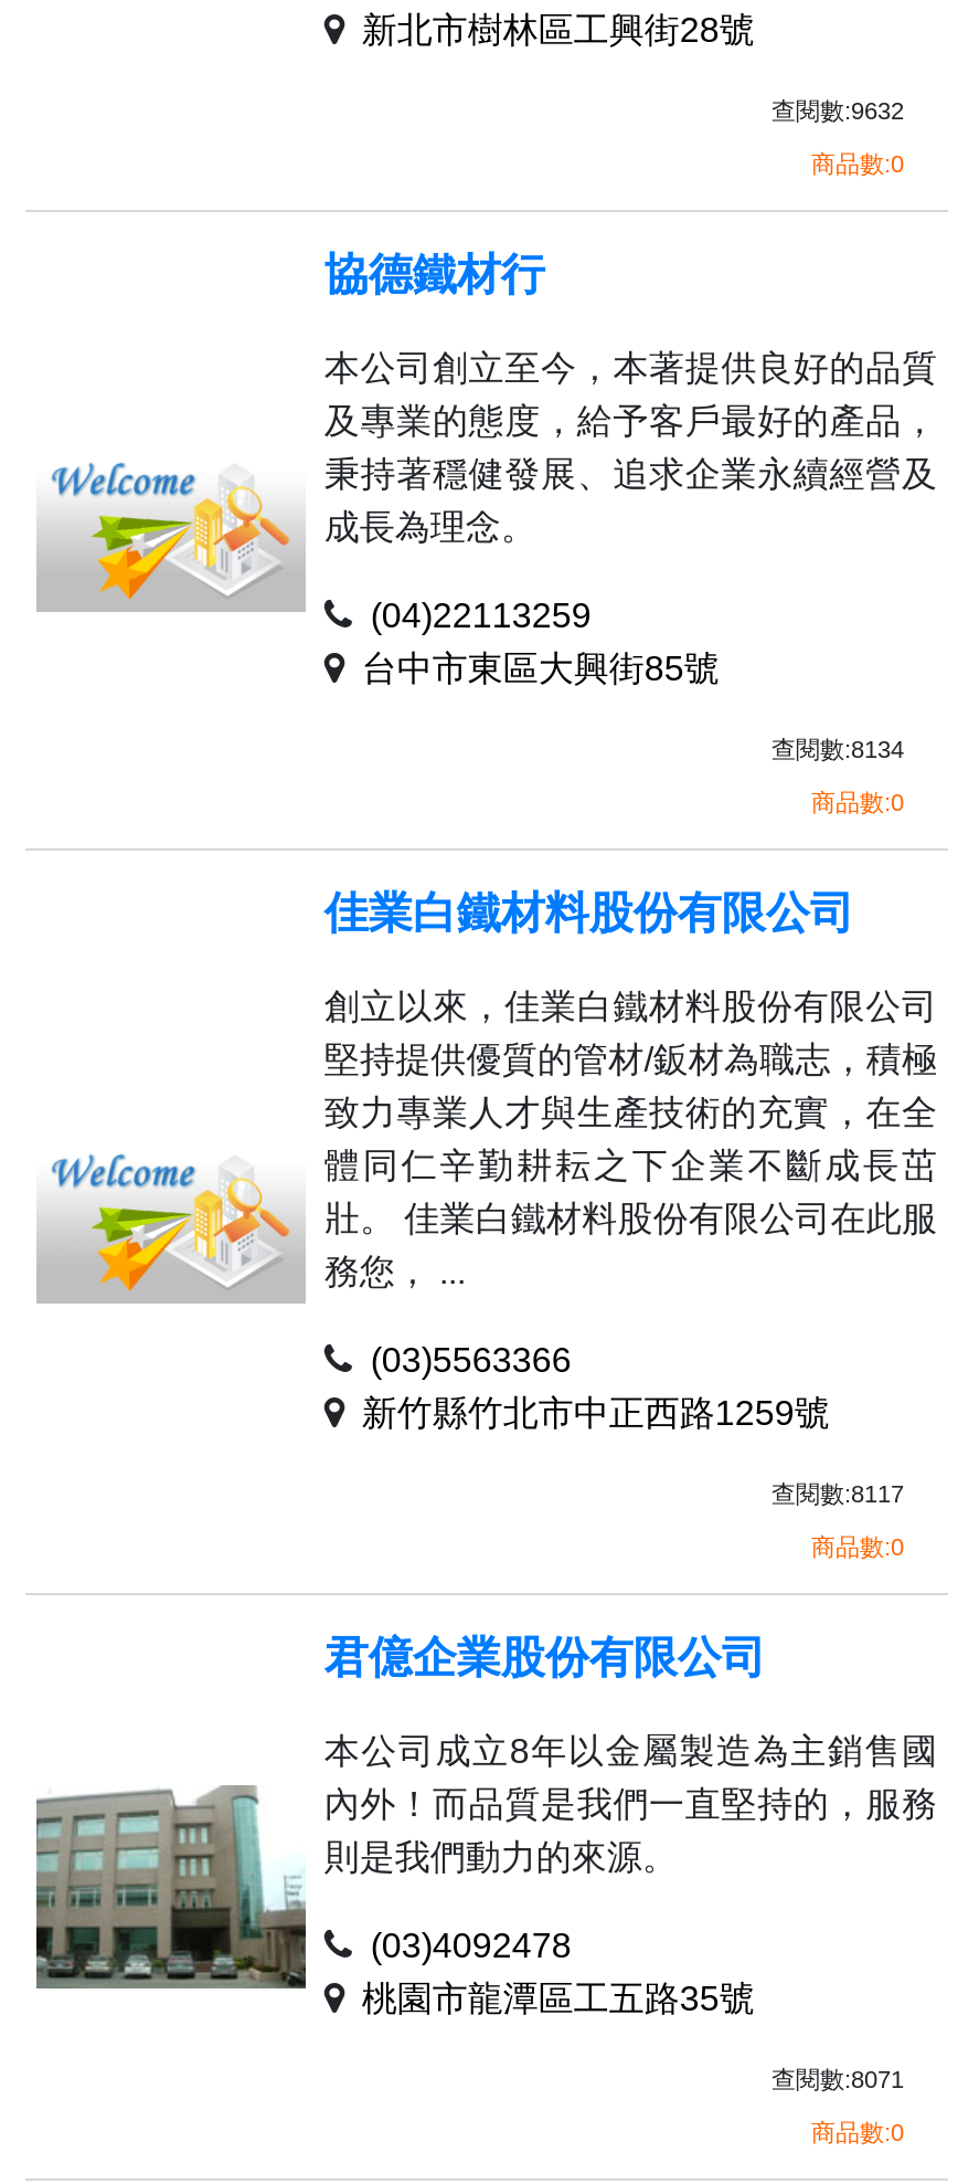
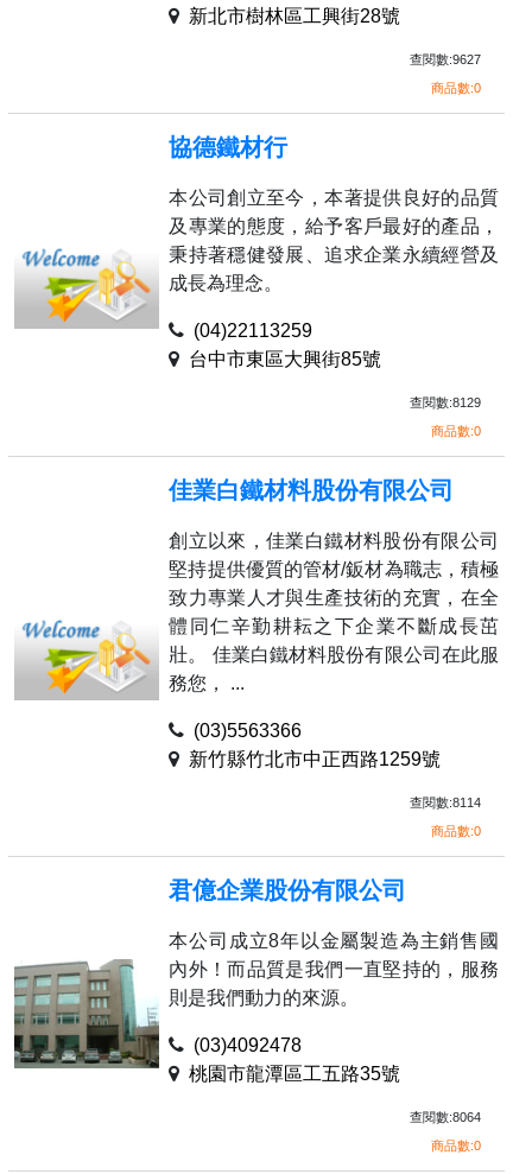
[772,98,904,124] 查閱數:9632 -> [410,52,481,67] 查閱數:9627
[772,736,904,763] 查閱數:8134 -> [410,396,481,410] 查閱數:8129
[772,1481,904,1507] 查閱數:8117 -> [410,796,481,810] 查閱數:8114
[772,2066,904,2093] 查閱數:8071 -> [410,1110,481,1124] 查閱數:8064

